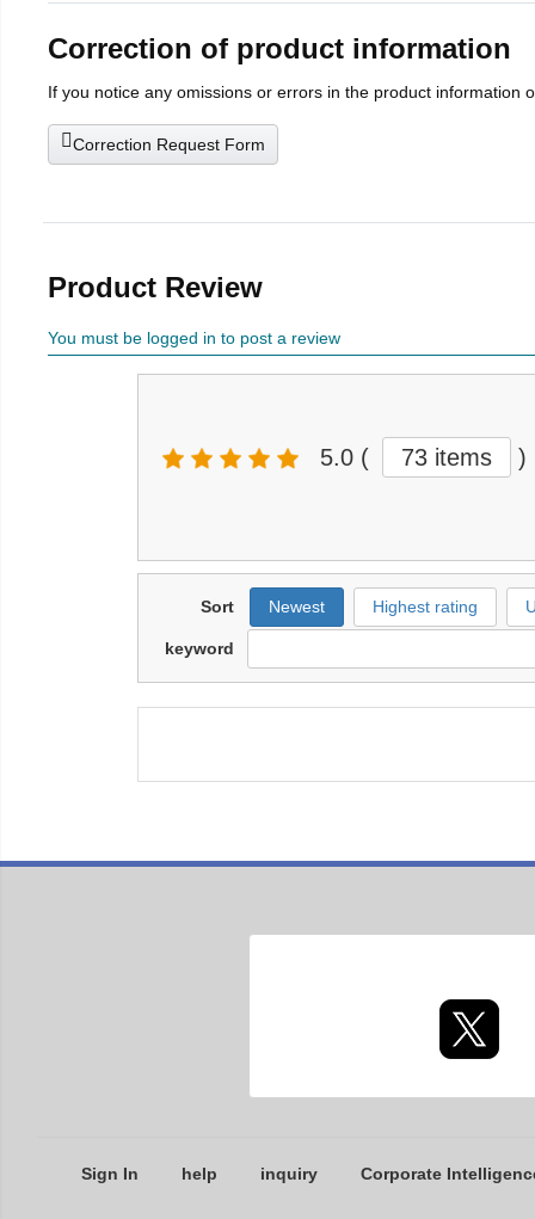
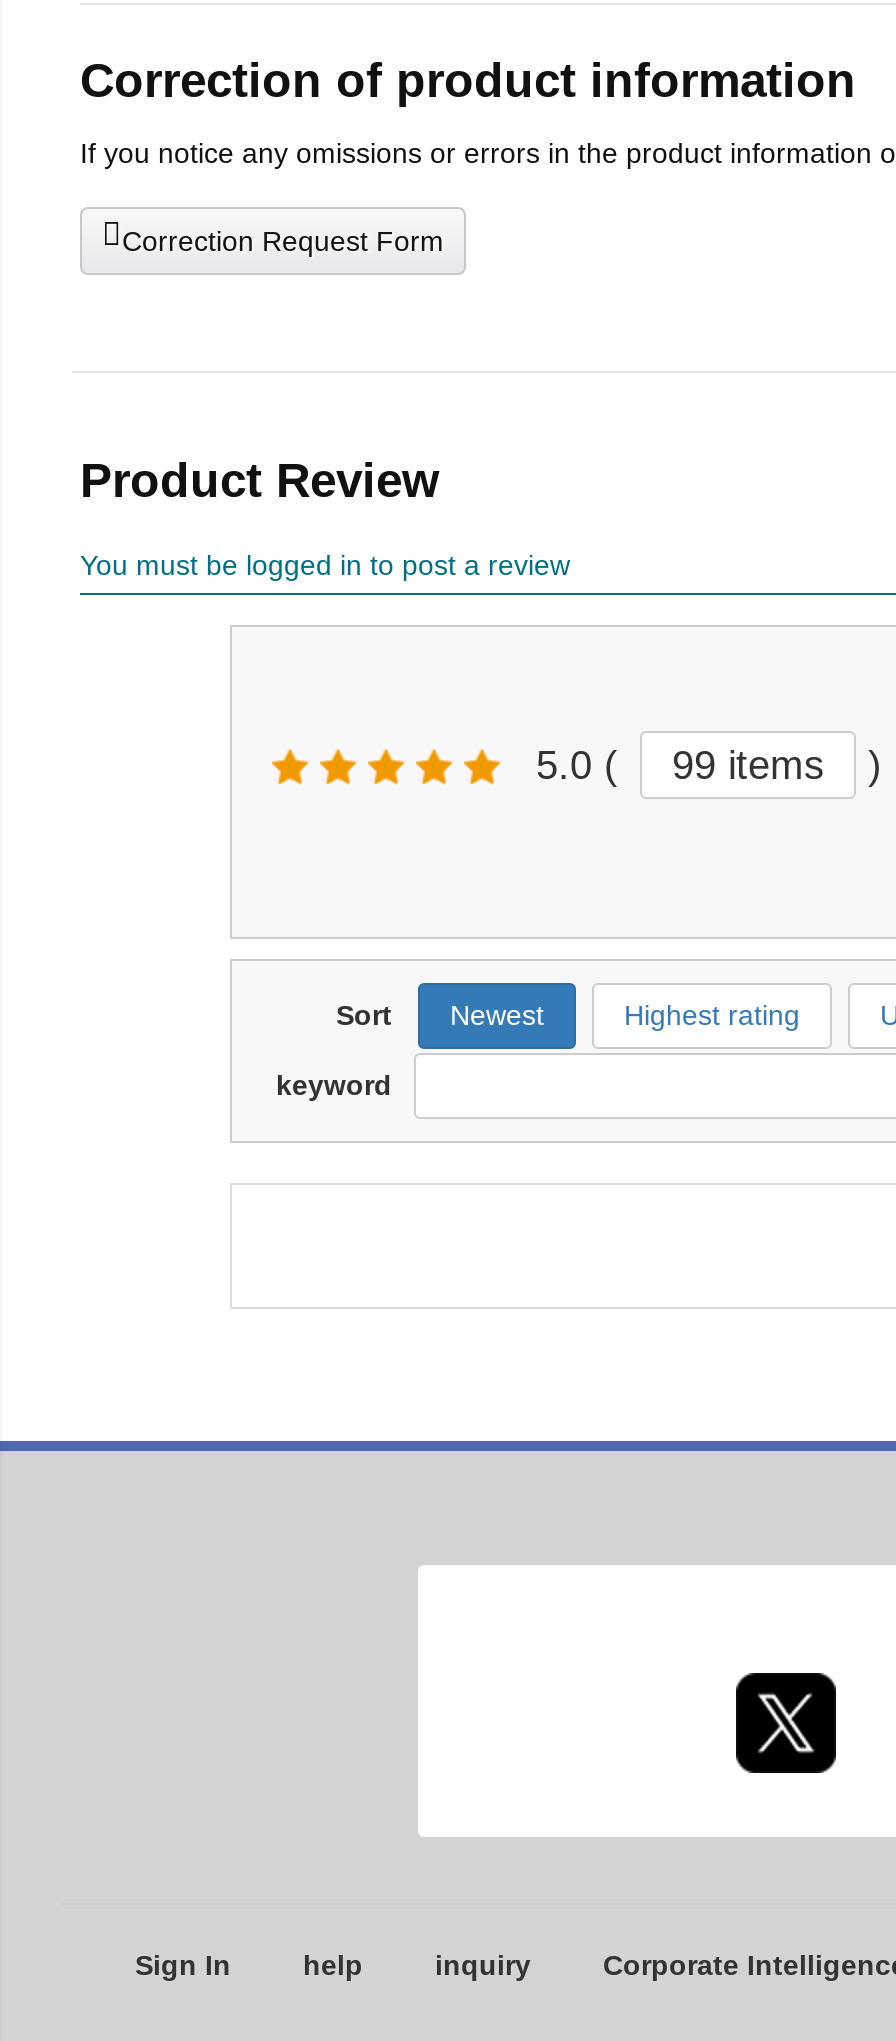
[401,444,492,470] 73 items -> [672,742,824,786] 99 items

